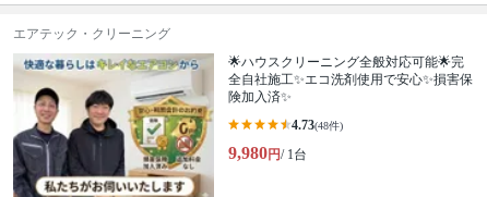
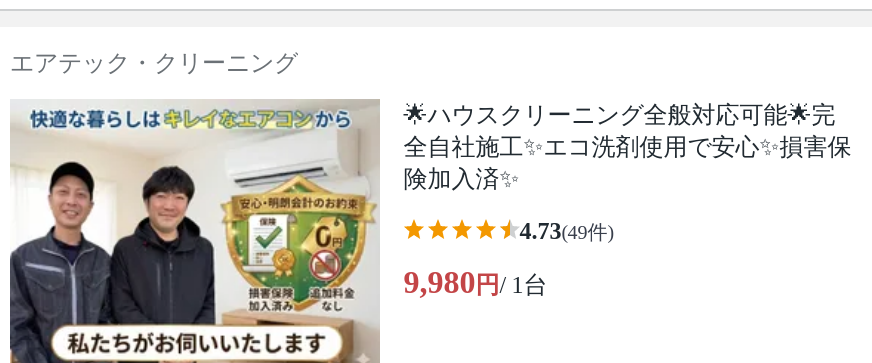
[291,118,343,133] 4.73(48件) -> [520,218,614,246] 4.73(49件)

